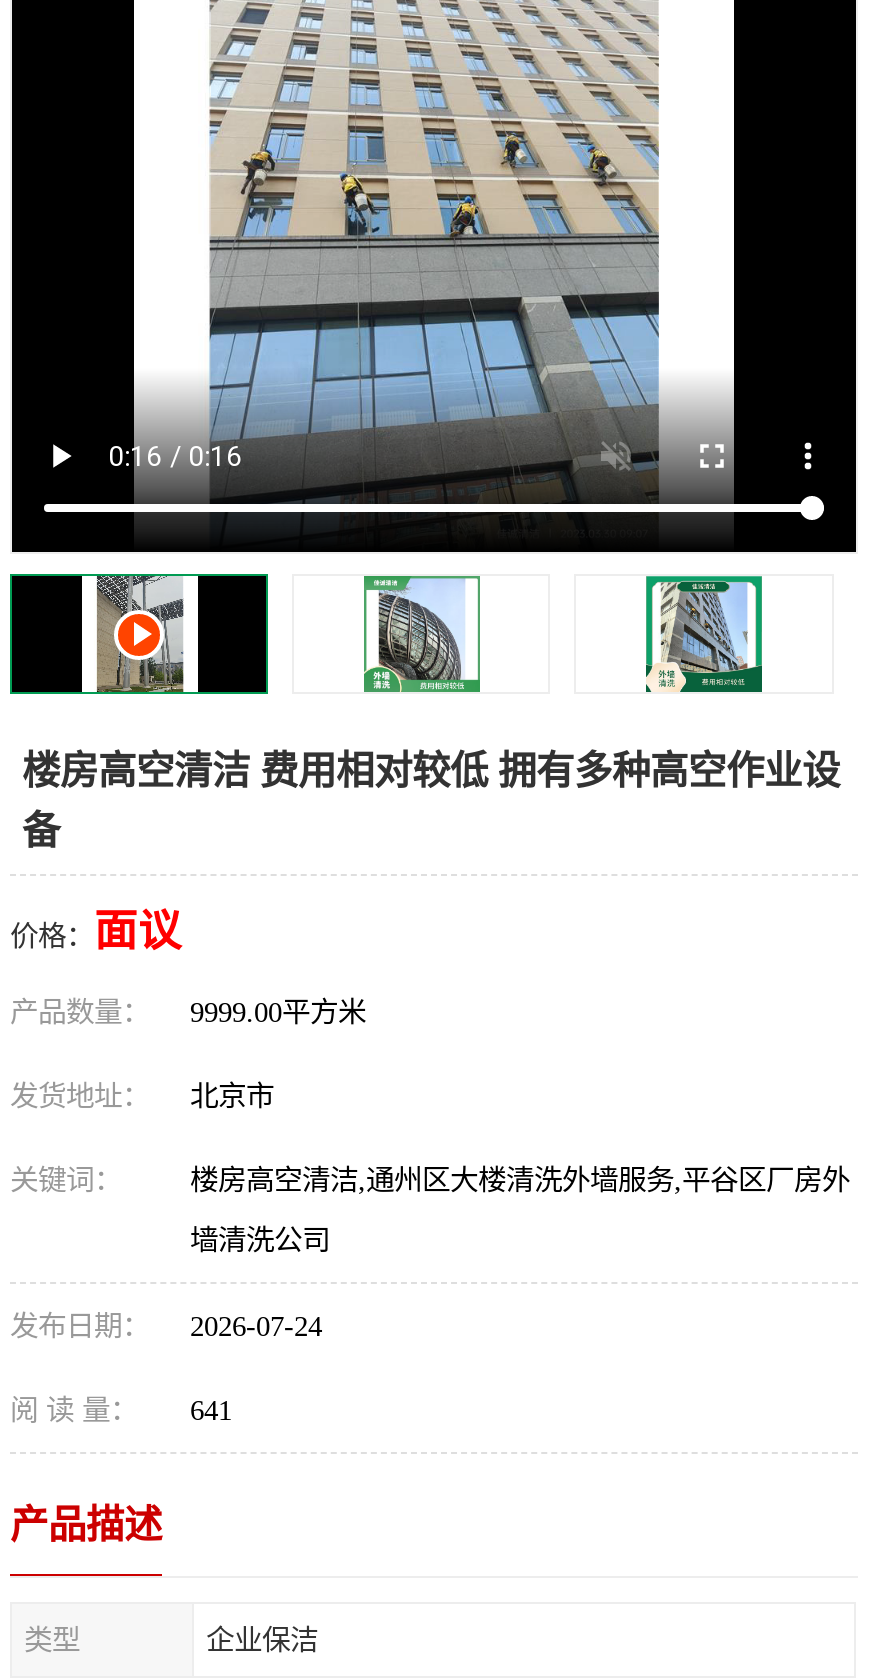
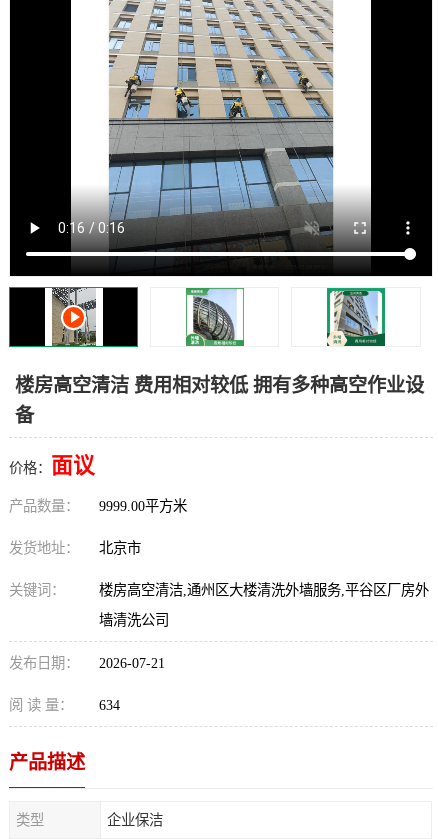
[10,1310,322,1342] 发布日期： 2026-07-24 -> [9,655,165,671] 发布日期： 2026-07-21
[10,1394,232,1426] 阅 读 量： 641 -> [9,697,120,713] 阅 读 量： 634

